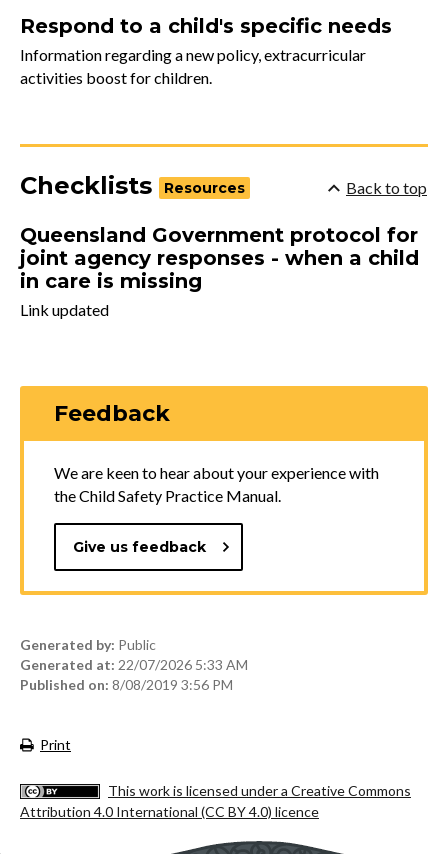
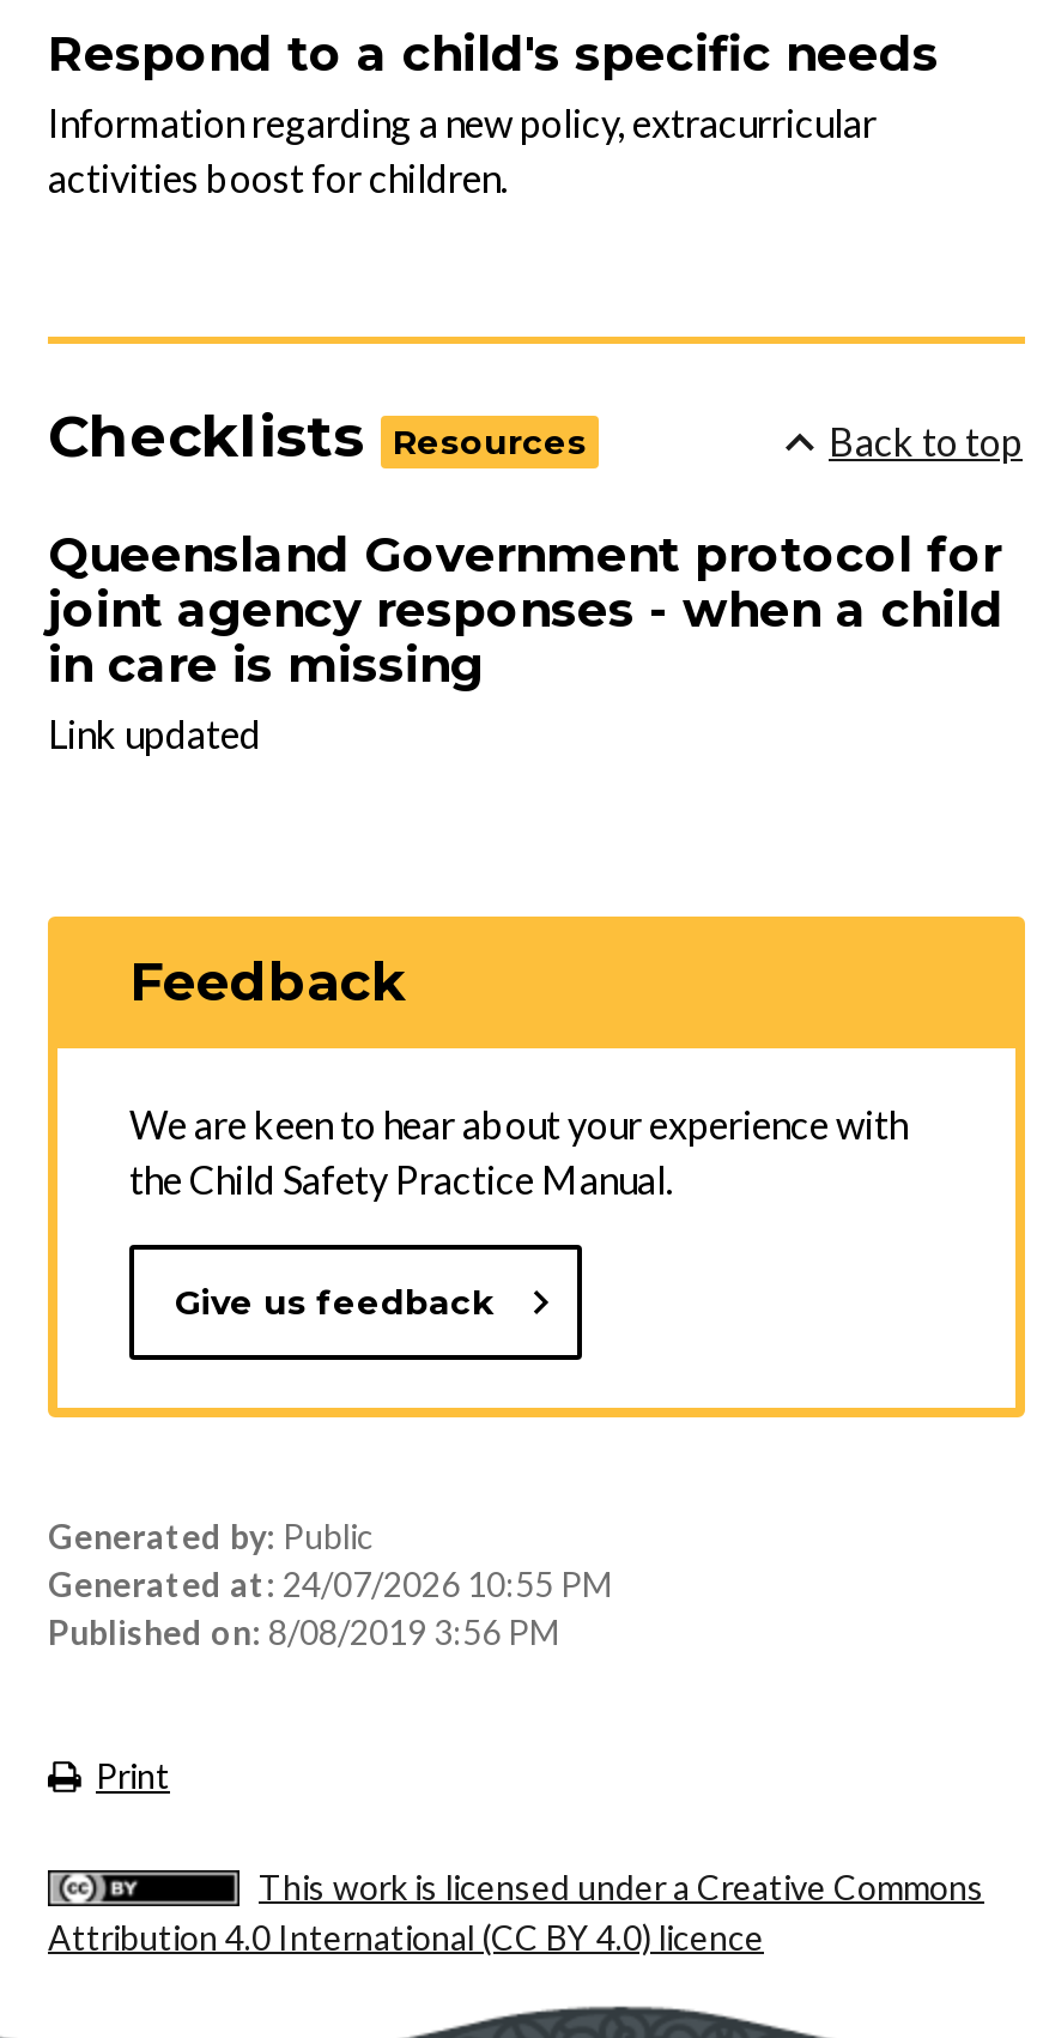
[20,656,248,673] Generated at: 22/07/2026 5:33 AM -> [48,1564,611,1605] Generated at: 24/07/2026 10:55 PM

